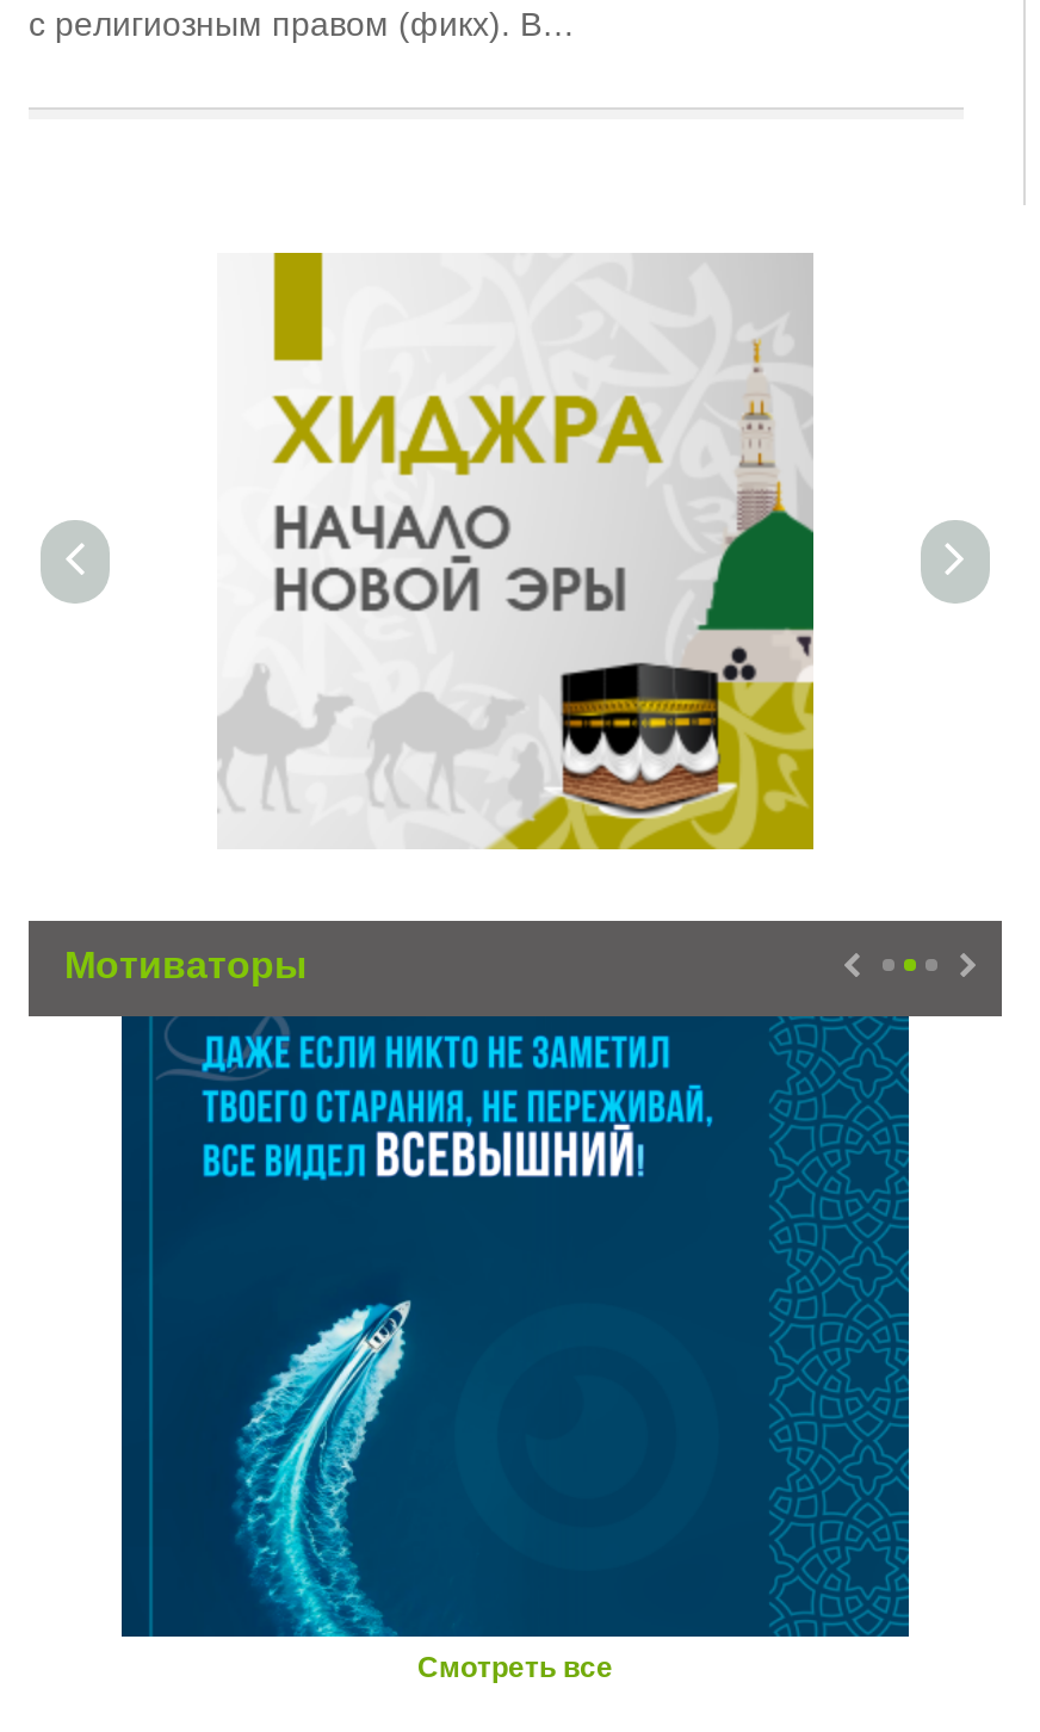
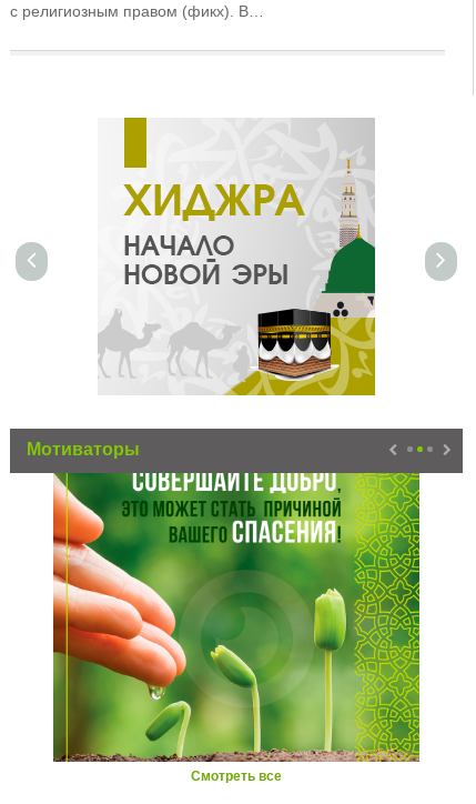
[119,1014,911,1639] [image] -> [52,472,421,763] [image]

